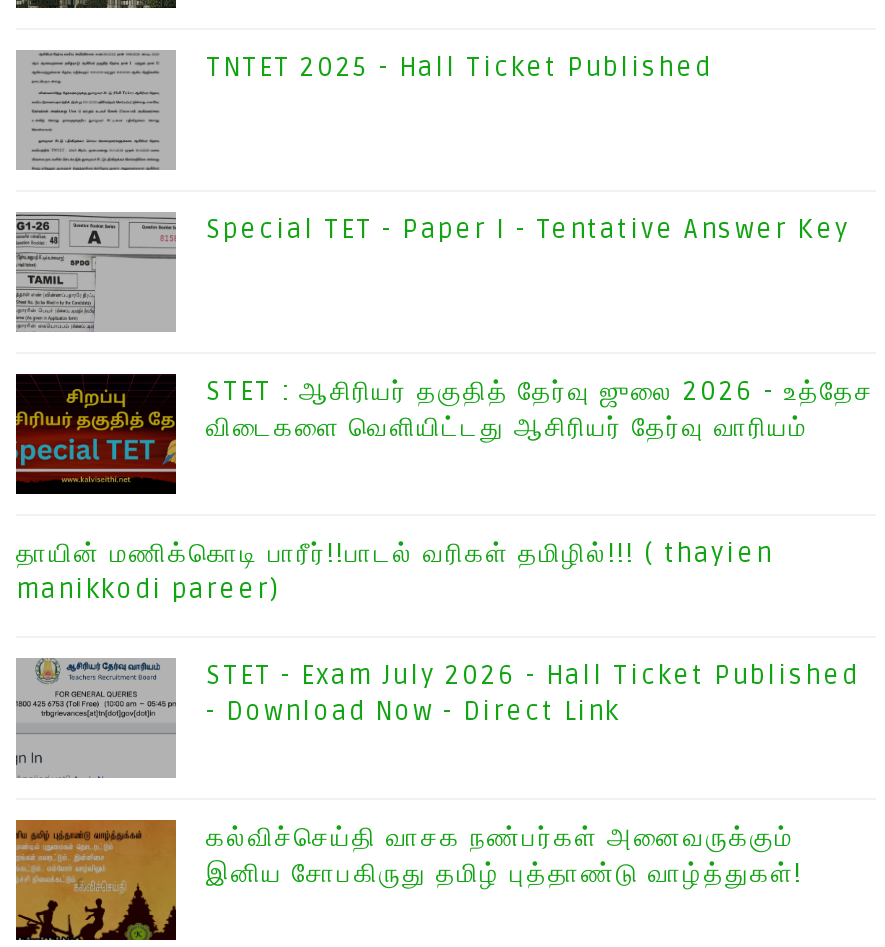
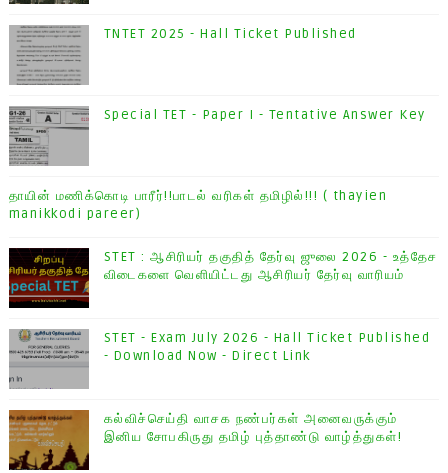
moved [14,374,874,494] -> [8,248,438,308]: [image] | STET : ஆசிரியர் தகுதித் தேர்வு ஜுலை 2026 - உத்தேச | விடைகளை வெளியிட்டது ஆசிரியர் தேர்வு வாரியம்
moved [16,539,773,607] -> [9,188,387,222]: தாயின் மணிக்கொடி பாரீர்!!பாடல் வரிகள் தமிழில்!!! ( thayien | manikkodi pareer)

